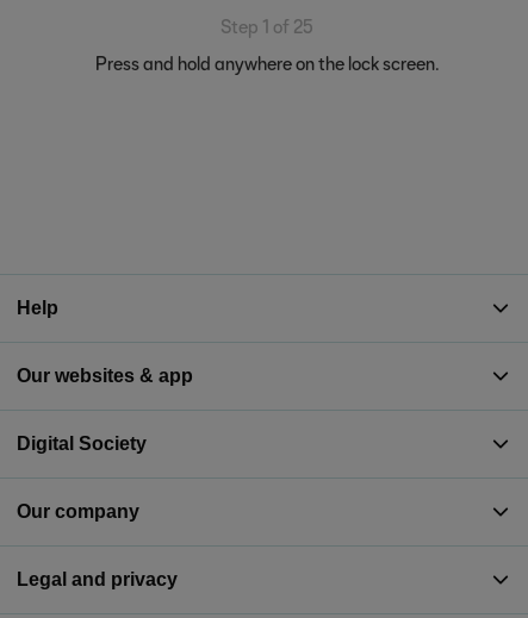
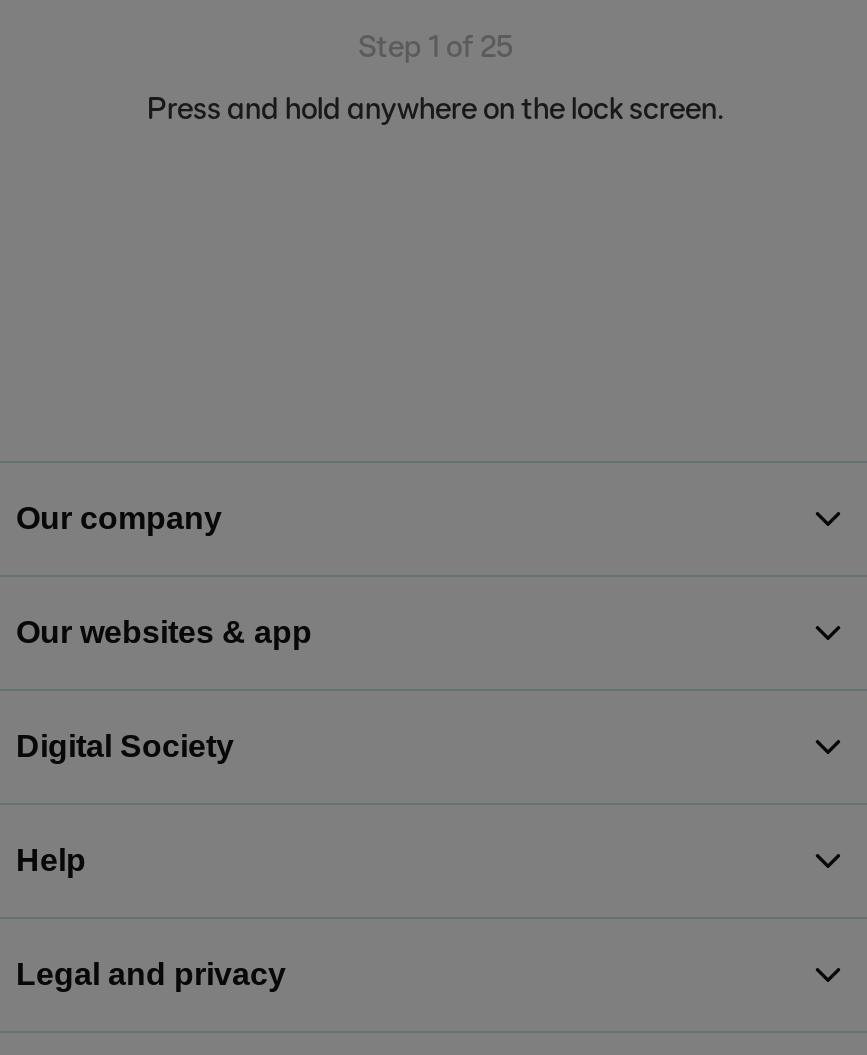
moved [17,298,58,318] -> [16,843,86,877]: Help
moved [17,501,139,522] -> [16,501,222,535]: Our company

